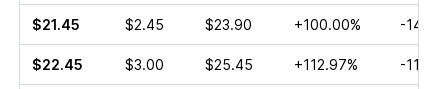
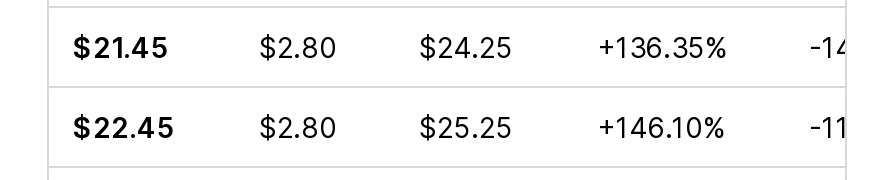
[125,16,164,33] $2.45 -> [259,30,337,64] $2.80
[205,16,252,33] $23.90 -> [419,30,513,64] $24.25
[294,16,361,33] +100.00% -> [597,30,727,64] +136.35%
[125,56,164,73] $3.00 -> [259,110,337,144] $2.80
[205,56,253,73] $25.45 -> [419,110,513,144] $25.25
[294,56,358,73] +112.97% -> [597,110,725,144] +146.10%

